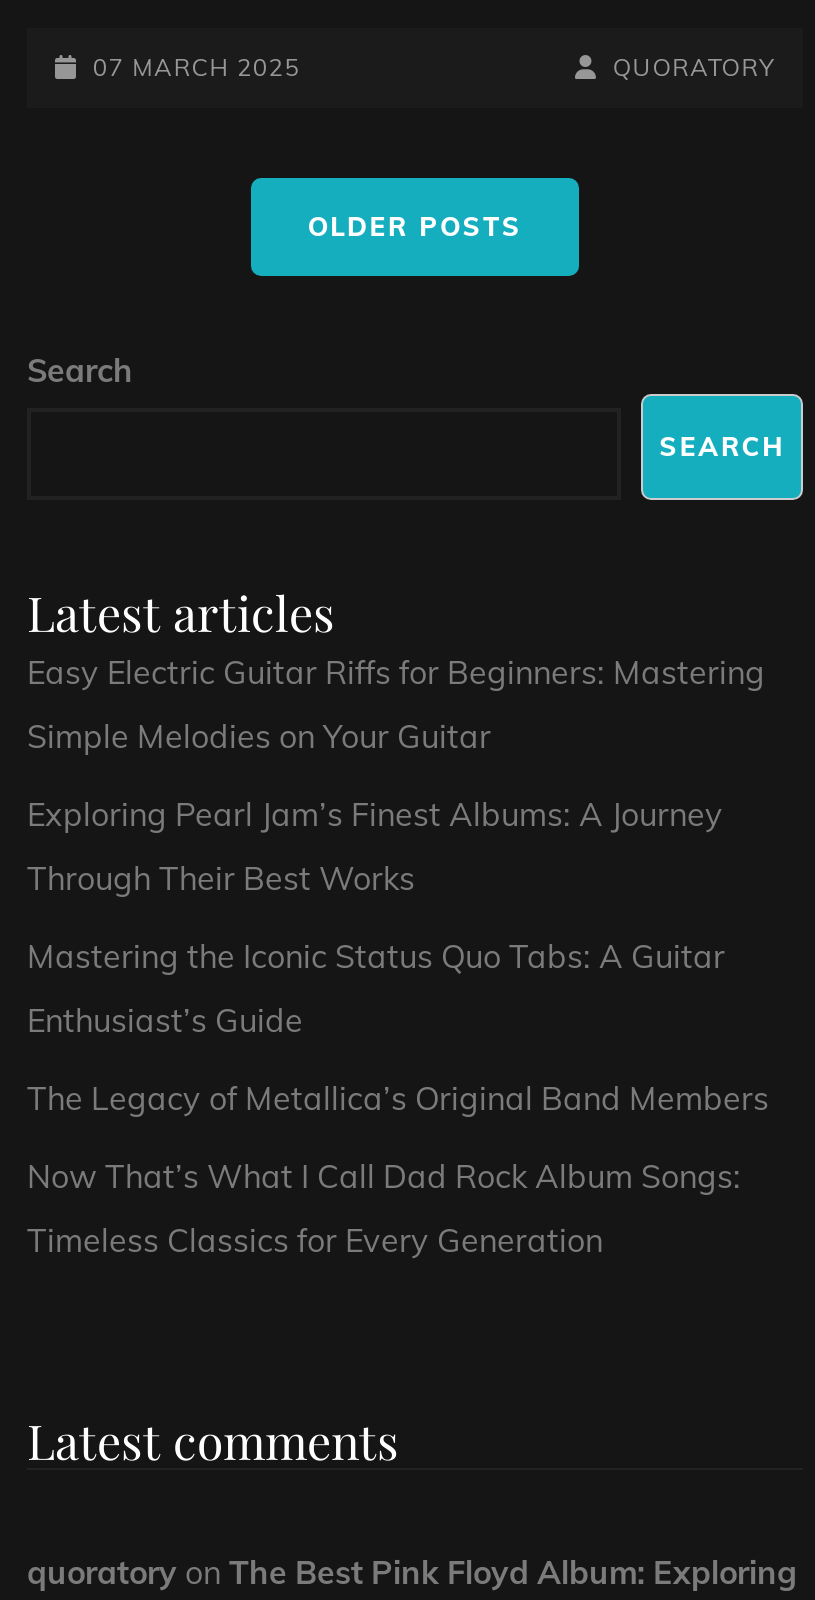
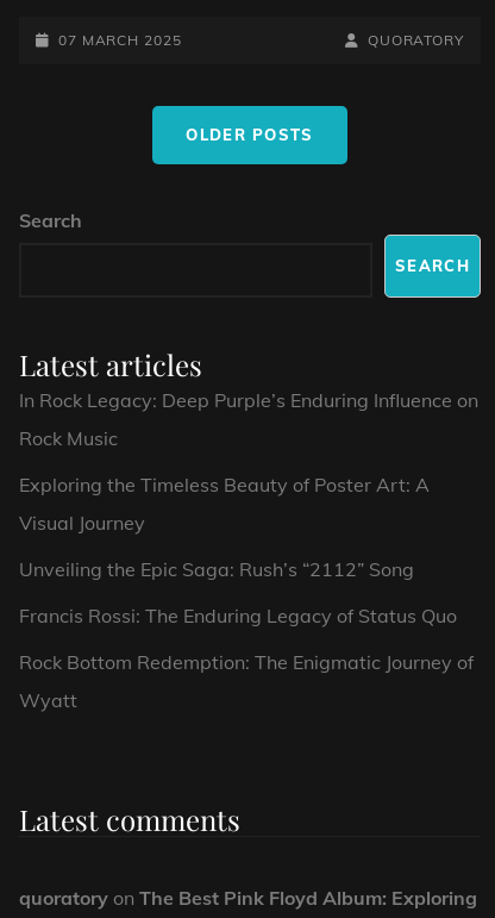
[27,651,769,1259] Easy Electric Guitar Riffs for Beginners: Mastering | Simple Melodies on Your Guitar | Exploring Pearl Jam’s Finest Albums: A Journey | Through Their Best Works | Mastering the Iconic Status Quo Tabs: A Guitar | Enthusiast’s Guide | The Legacy of Metallica’s Original Band Members | Now That’s What I Call Dad Rock Album Songs: | Timeless Classics for Every Generation -> [19,388,478,712] In Rock Legacy: Deep Purple’s Enduring Influence on | Rock Music | Exploring the Timeless Beauty of Poster Art: A | Visual Journey | Unveiling the Epic Saga: Rush’s “2112” Song | Francis Rossi: The Enduring Legacy of Status Quo | Rock Bottom Redemption: The Enigmatic Journey of | Wyatt

